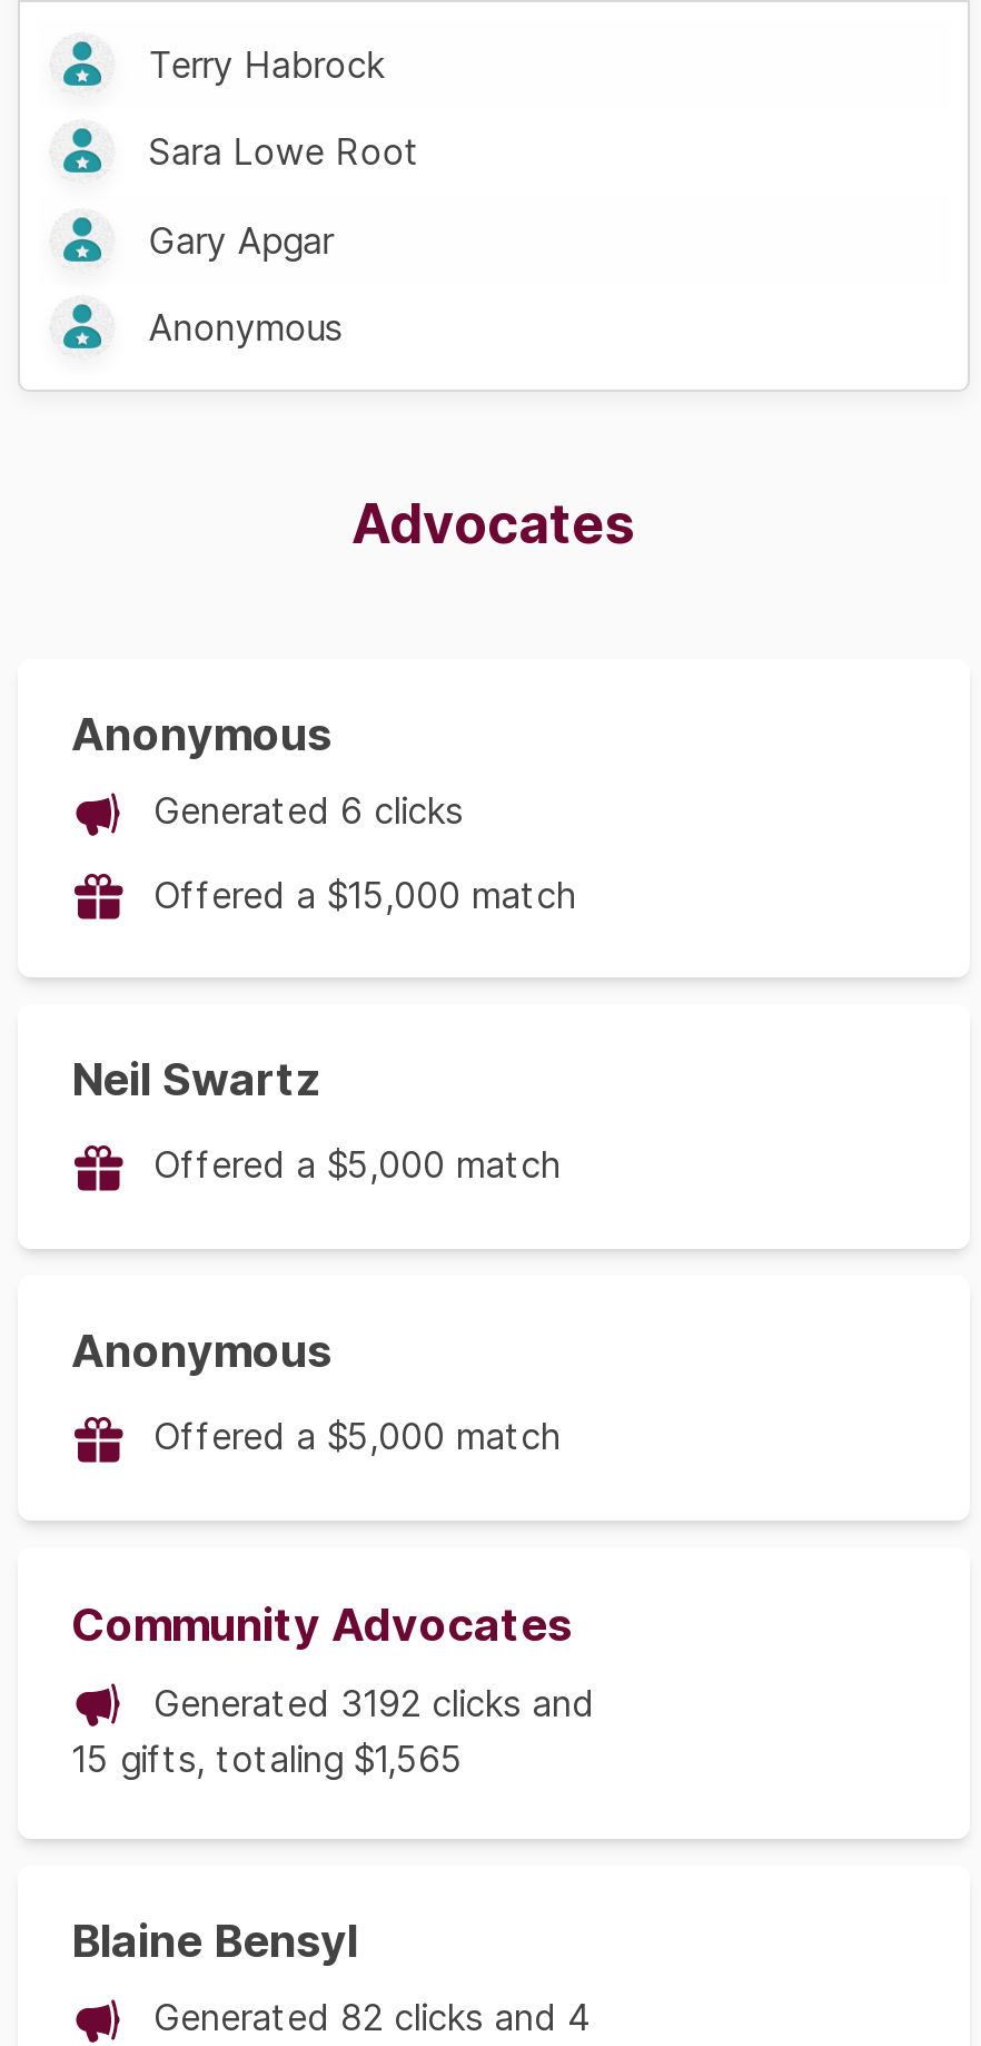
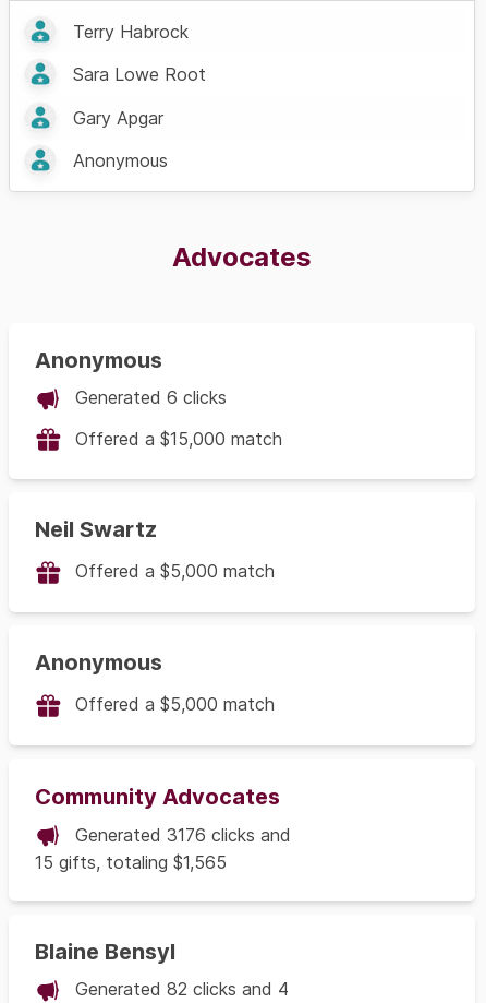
[142,1680,594,1725] Generated 3192 clicks and -> [70,824,291,846] Generated 3176 clicks and

